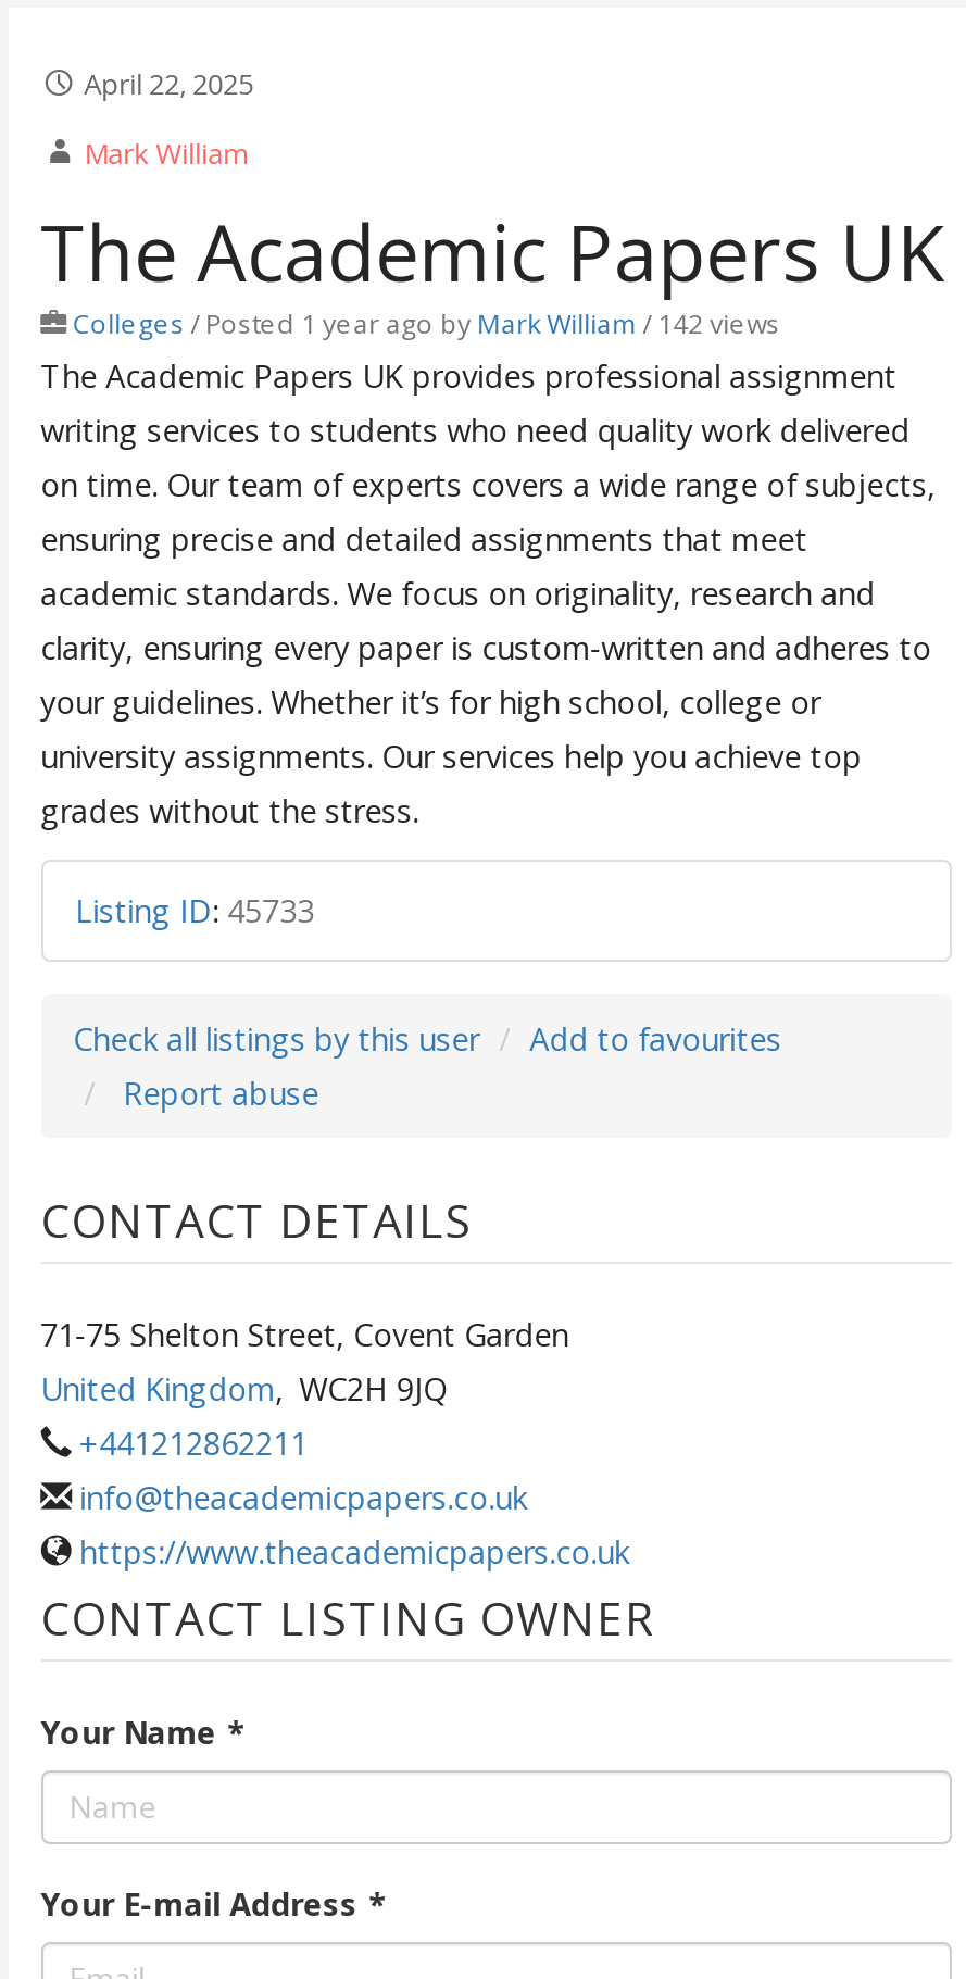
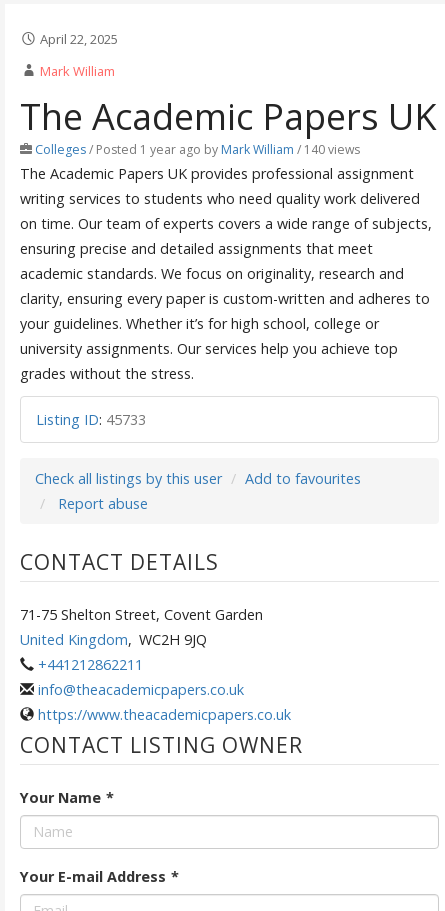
[73,305,779,342] Colleges / Posted 1 year ago by Mark William / 142 views -> [35,141,360,158] Colleges / Posted 1 year ago by Mark William / 140 views

